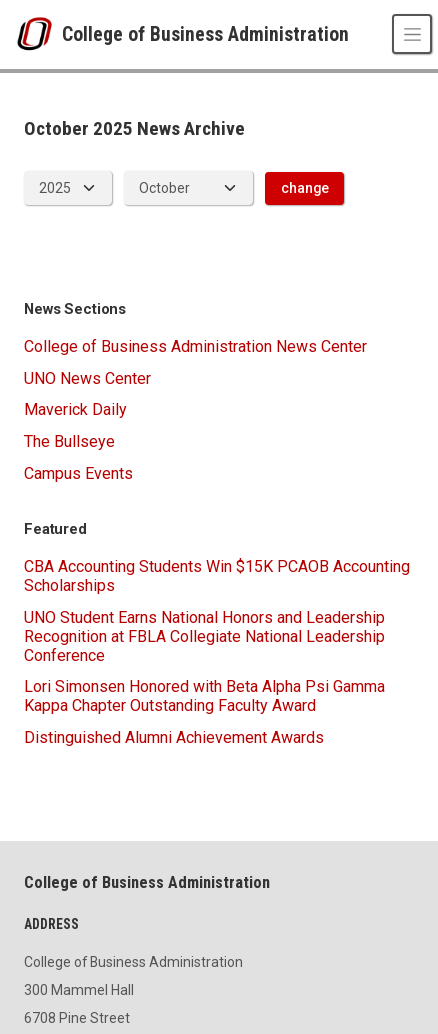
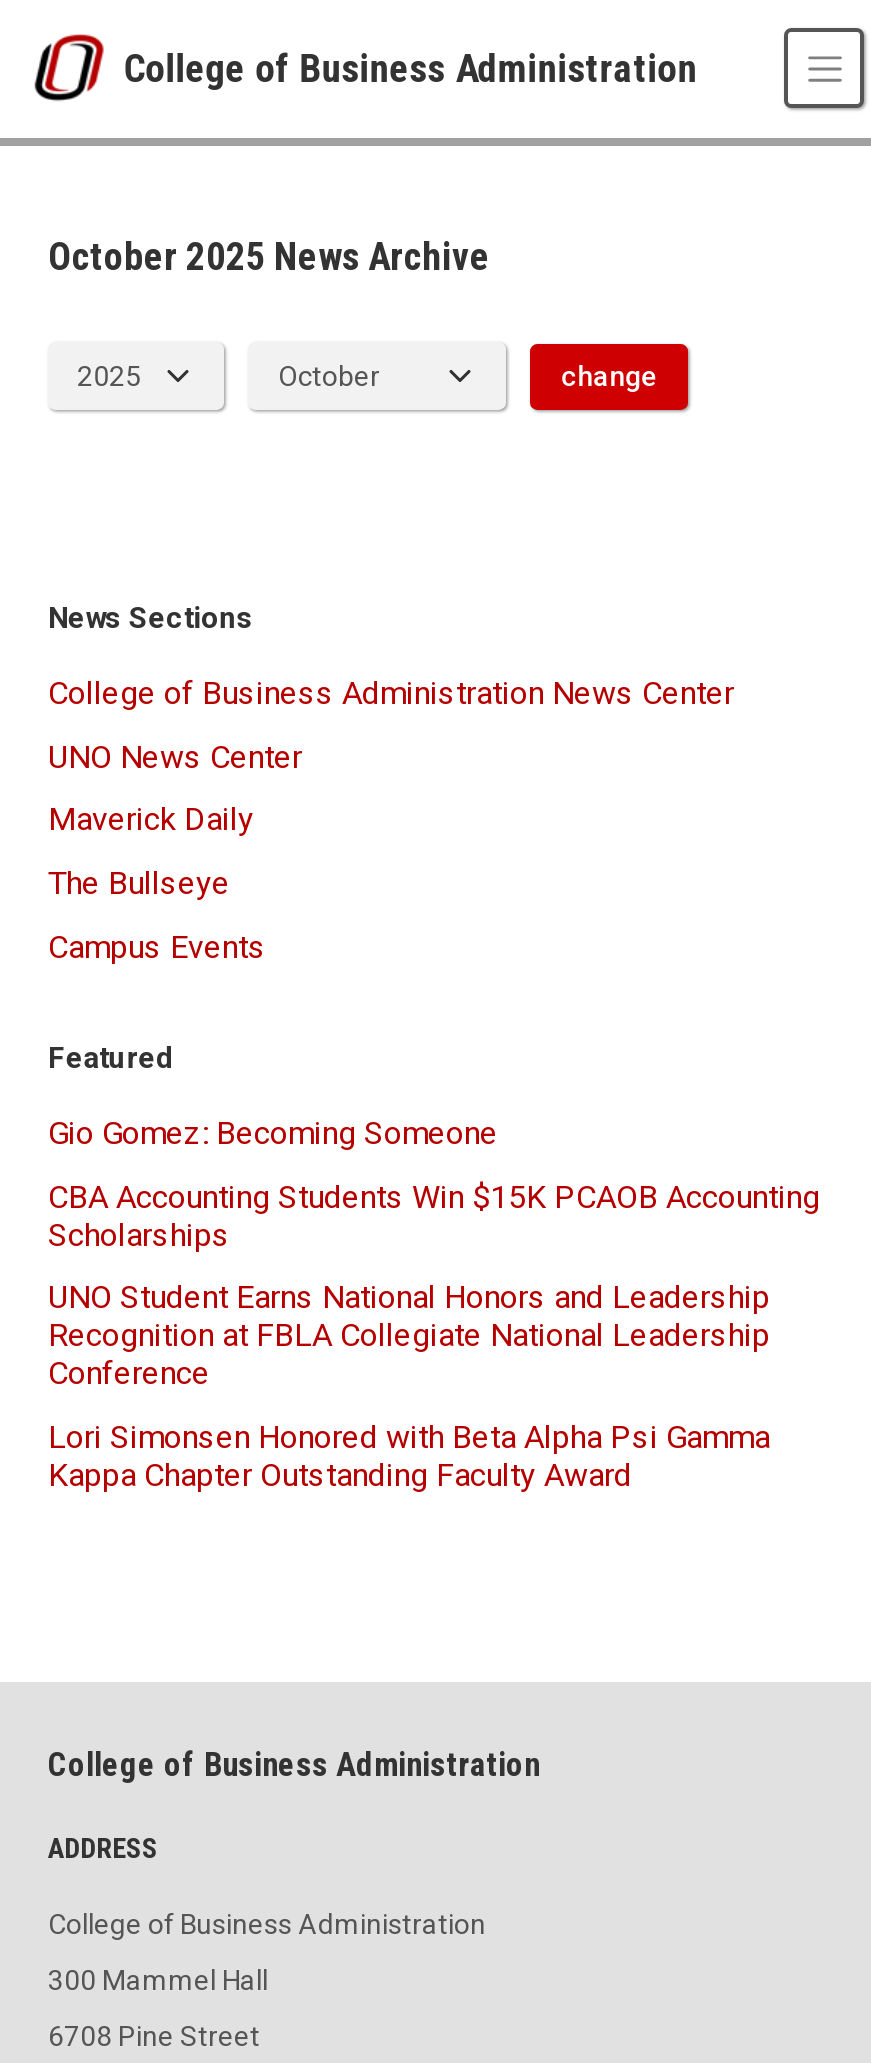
none -> [48,1113,498,1151] Gio Gomez: Becoming Someone
moved [24,557,410,715] -> [48,1177,820,1494]: CBA Accounting Students Win $15K PCAOB Accounting | Scholarships | UNO Student Earns National Honors and Leadership | Recognition at FBLA Collegiate National Leadership | Conference | Lori Simonsen Honored with Beta Alpha Psi Gamma | Kappa Chapter Outstanding Faculty Award
[24,728,324,747] Distinguished Alumni Achievement Awards -> none

